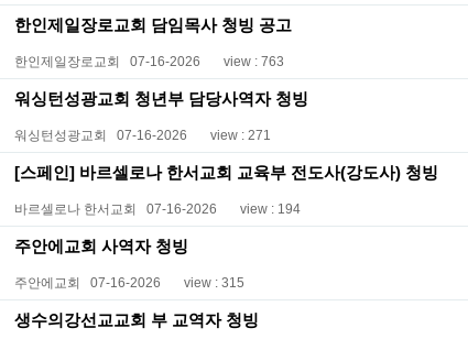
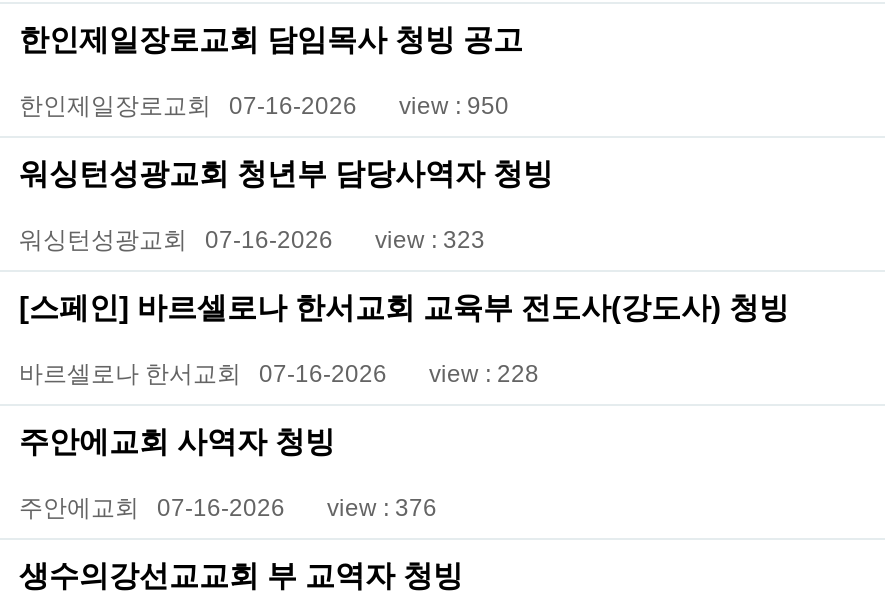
[14,54,284,69] 한인제일장로교회 07-16-2026 view : 763 -> [19,92,509,120] 한인제일장로교회 07-16-2026 view : 950
[14,128,271,143] 워싱턴성광교회 07-16-2026 view : 271 -> [19,226,485,254] 워싱턴성광교회 07-16-2026 view : 323
[14,201,301,217] 바르셀로나 한서교회 07-16-2026 view : 194 -> [19,360,539,388] 바르셀로나 한서교회 07-16-2026 view : 228
[14,275,244,291] 주안에교회 07-16-2026 view : 315 -> [19,494,437,522] 주안에교회 07-16-2026 view : 376

